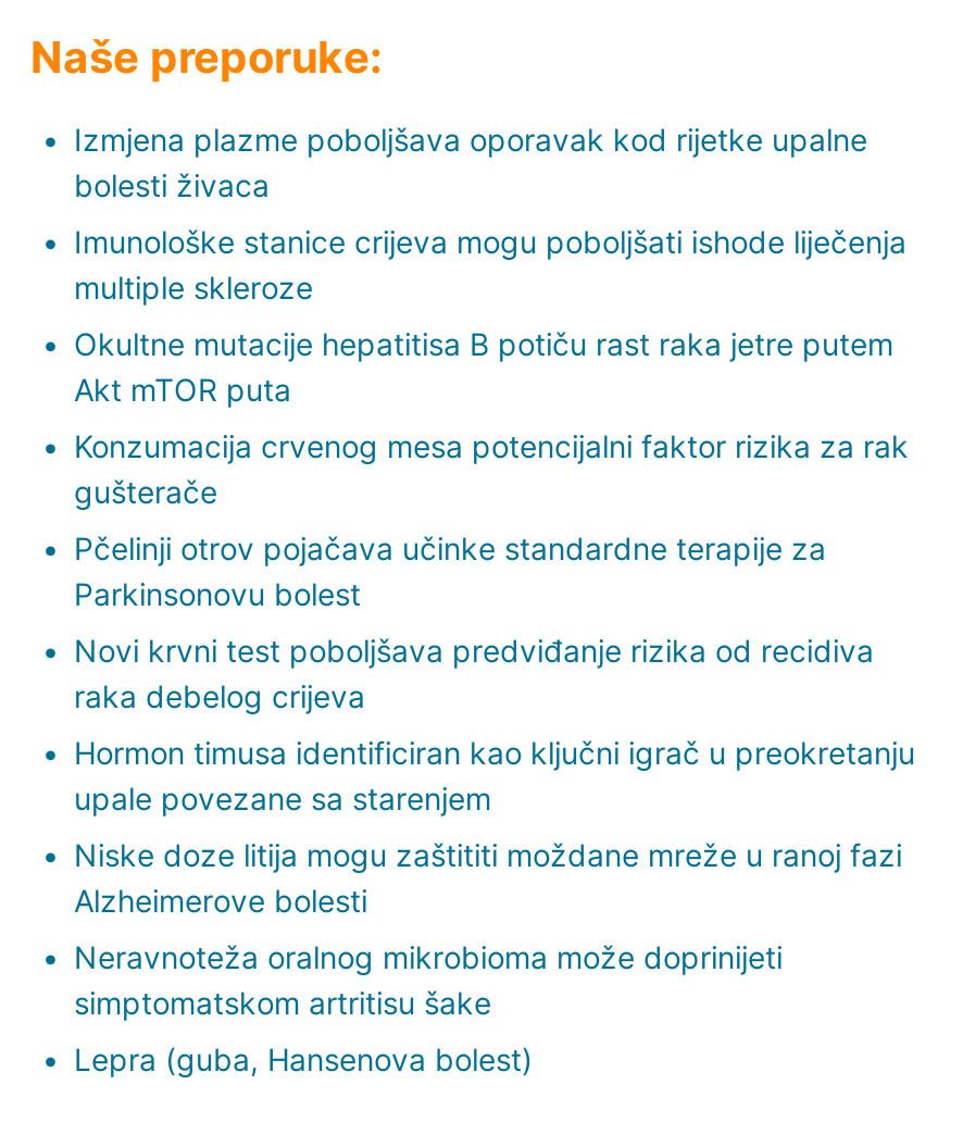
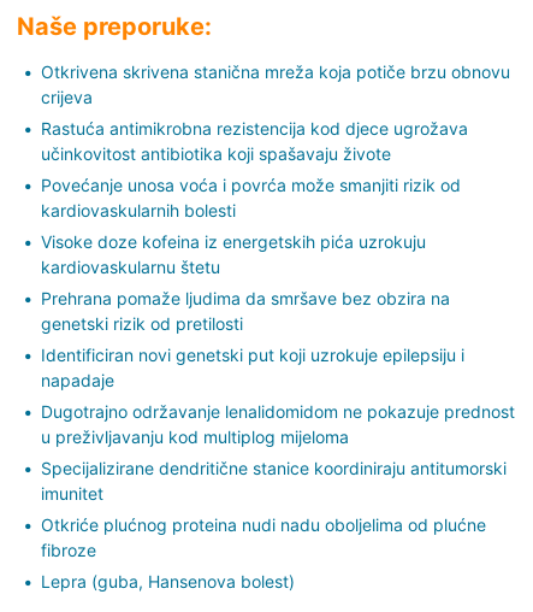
[74,121,867,203] Izmjena plazme poboljšava oporavak kod rijetke upalne | bolesti živaca -> [41,61,510,107] Otkrivena skrivena stanična mreža koja potiče brzu obnovu | crijeva
[74,223,906,306] Imunološke stanice crijeva mogu poboljšati ishode liječenja | multiple skleroze -> [41,118,468,164] Rastuća antimikrobna rezistencija kod djece ugrožava | učinkovitost antibiotika koji spašavaju živote
[74,325,893,408] Okultne mutacije hepatitisa B potiču rast raka jetre putem | Akt mTOR puta -> [41,175,461,220] Povećanje unosa voća i povrća može smanjiti rizik od | kardiovaskularnih bolesti
[74,427,909,510] Konzumacija crvenog mesa potencijalni faktor rizika za rak | gušterače -> [41,231,426,277] Visoke doze kofeina iz energetskih pića uzrokuju | kardiovaskularnu štetu
[74,529,826,612] Pčelinji otrov pojačava učinke standardne terapije za | Parkinsonovu bolest -> [41,288,450,334] Prehrana pomaže ljudima da smršave bez obzira na | genetski rizik od pretilosti
[74,632,874,714] Novi krvni test poboljšava predviđanje rizika od recidiva | raka debelog crijeva -> [41,345,464,390] Identificiran novi genetski put koji uzrokuje epilepsiju i | napadaje
[74,734,915,816] Hormon timusa identificiran kao ključni igrač u preokretanju | upale povezane sa starenjem -> [41,401,515,447] Dugotrajno održavanje lenalidomidom ne pokazuje prednost | u preživljavanju kod multiplog mijeloma
[74,836,902,919] Niske doze litija mogu zaštititi moždane mreže u ranoj fazi | Alzheimerove bolesti -> [41,458,507,504] Specijalizirane dendritične stanice koordiniraju antitumorski | imunitet
[74,938,783,1021] Neravnoteža oralnog mikrobioma može doprinijeti | simptomatskom artritisu šake -> [41,514,486,560] Otkriće plućnog proteina nudi nadu oboljelima od plućne | fibroze

